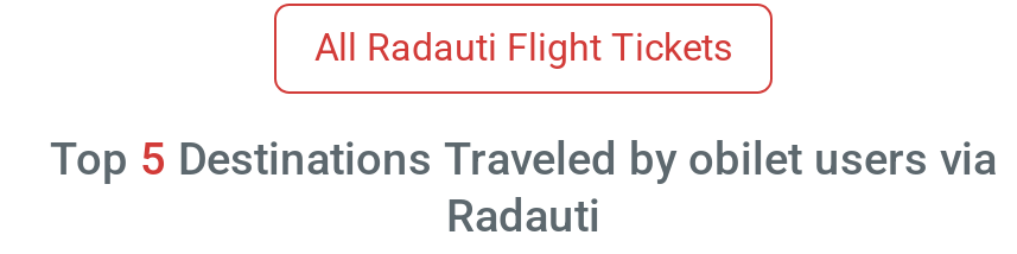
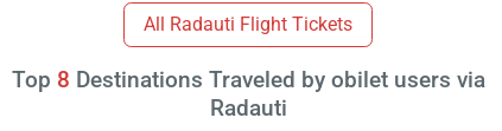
[50,131,997,185] Top 5 Destinations Traveled by obilet users via -> [11,65,485,93] Top 8 Destinations Traveled by obilet users via

